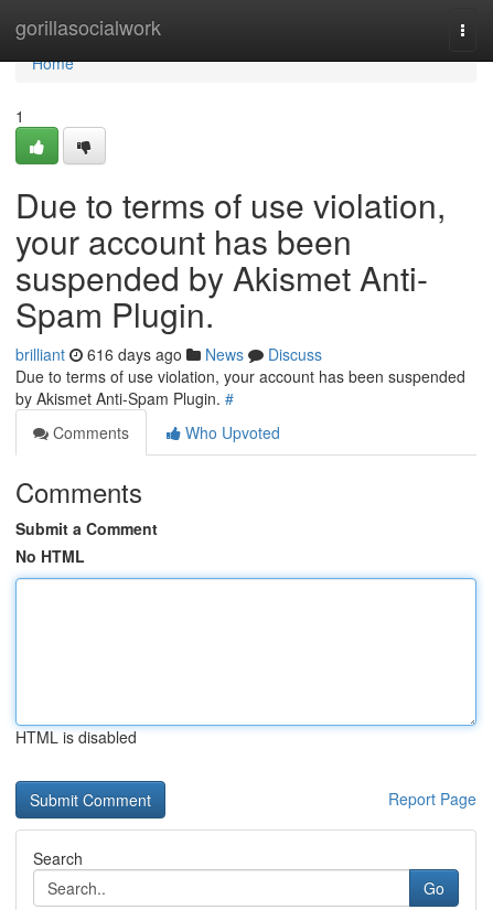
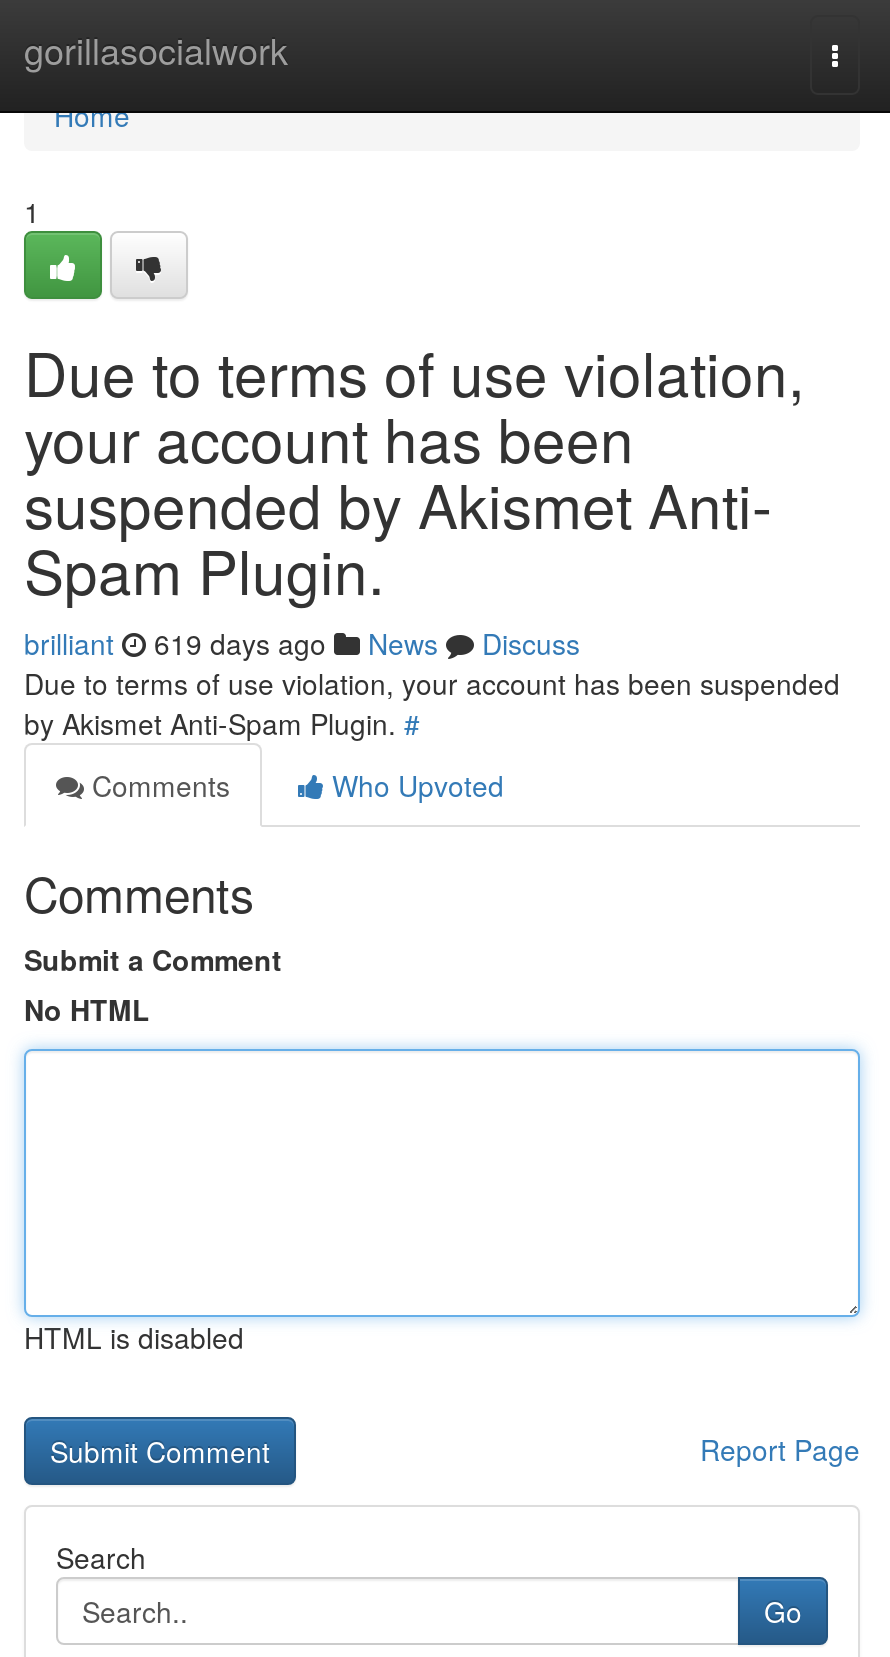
[15,343,322,365] brilliant 616 days ago News Discuss -> [24,623,580,663] brilliant 619 days ago News Discuss

